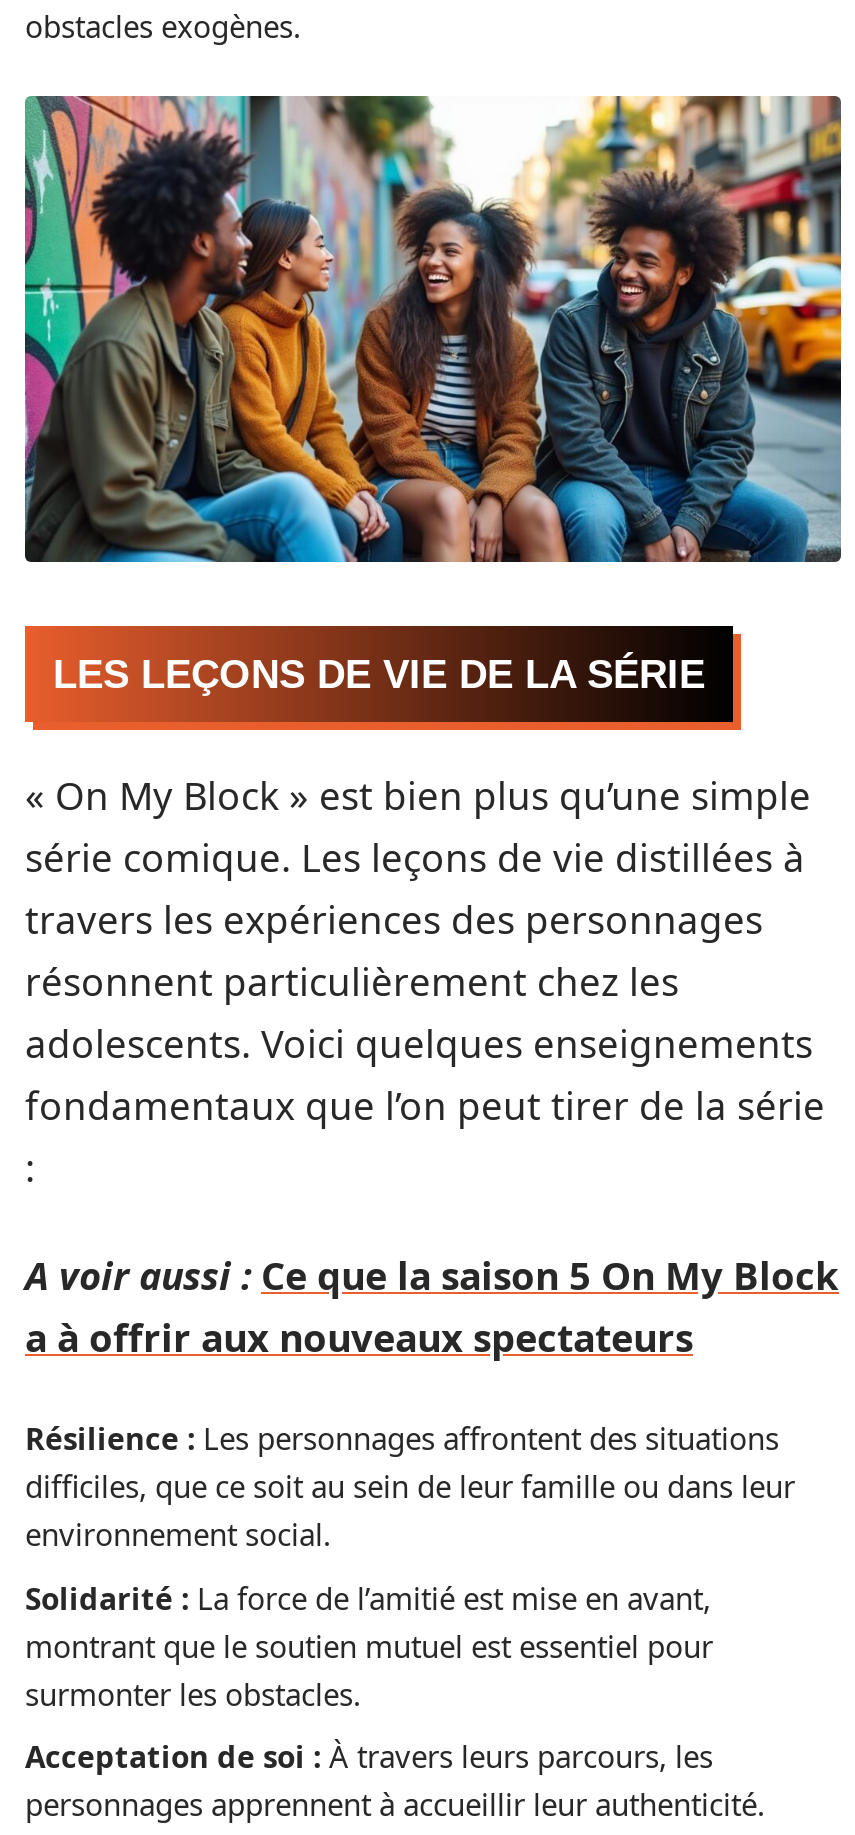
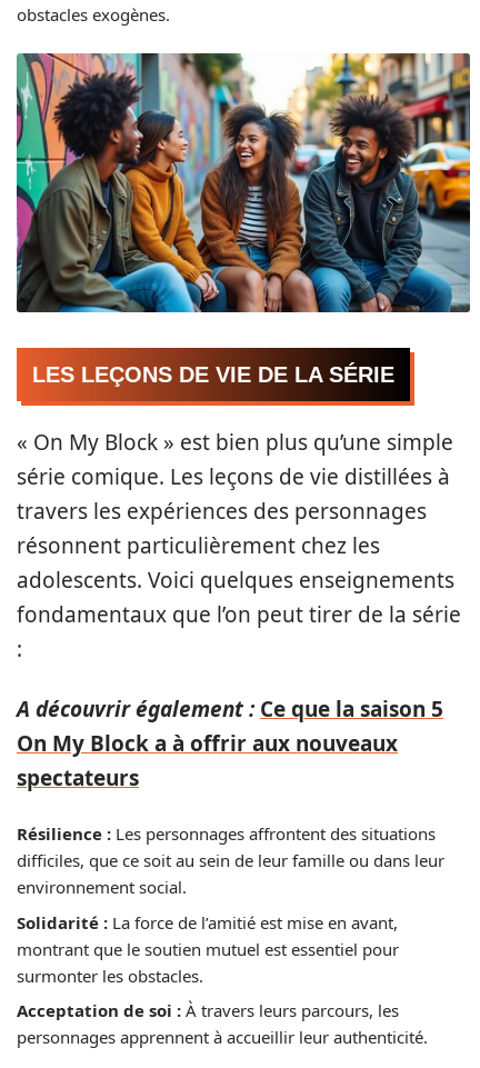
[25,1249,839,1363] A voir aussi : Ce que la saison 5 On My Block | a à offrir aux nouveaux spectateurs -> [17,694,443,792] A découvrir également : Ce que la saison 5 | On My Block a à offrir aux nouveaux | spectateurs

